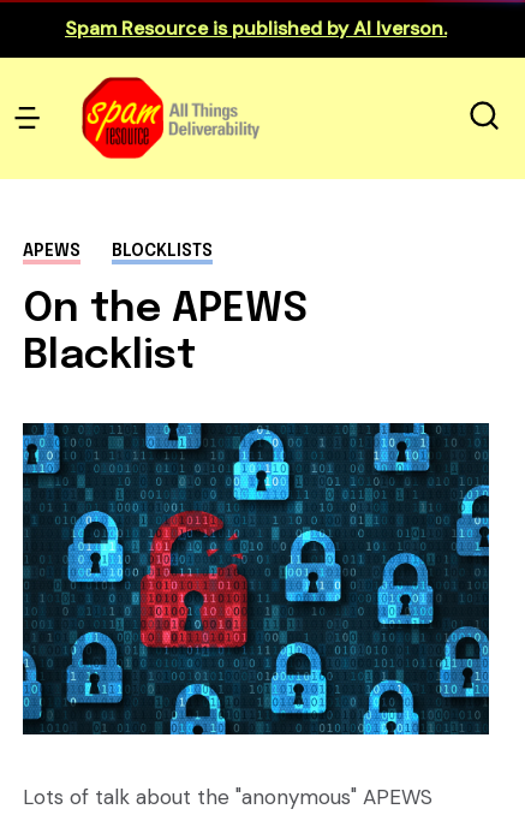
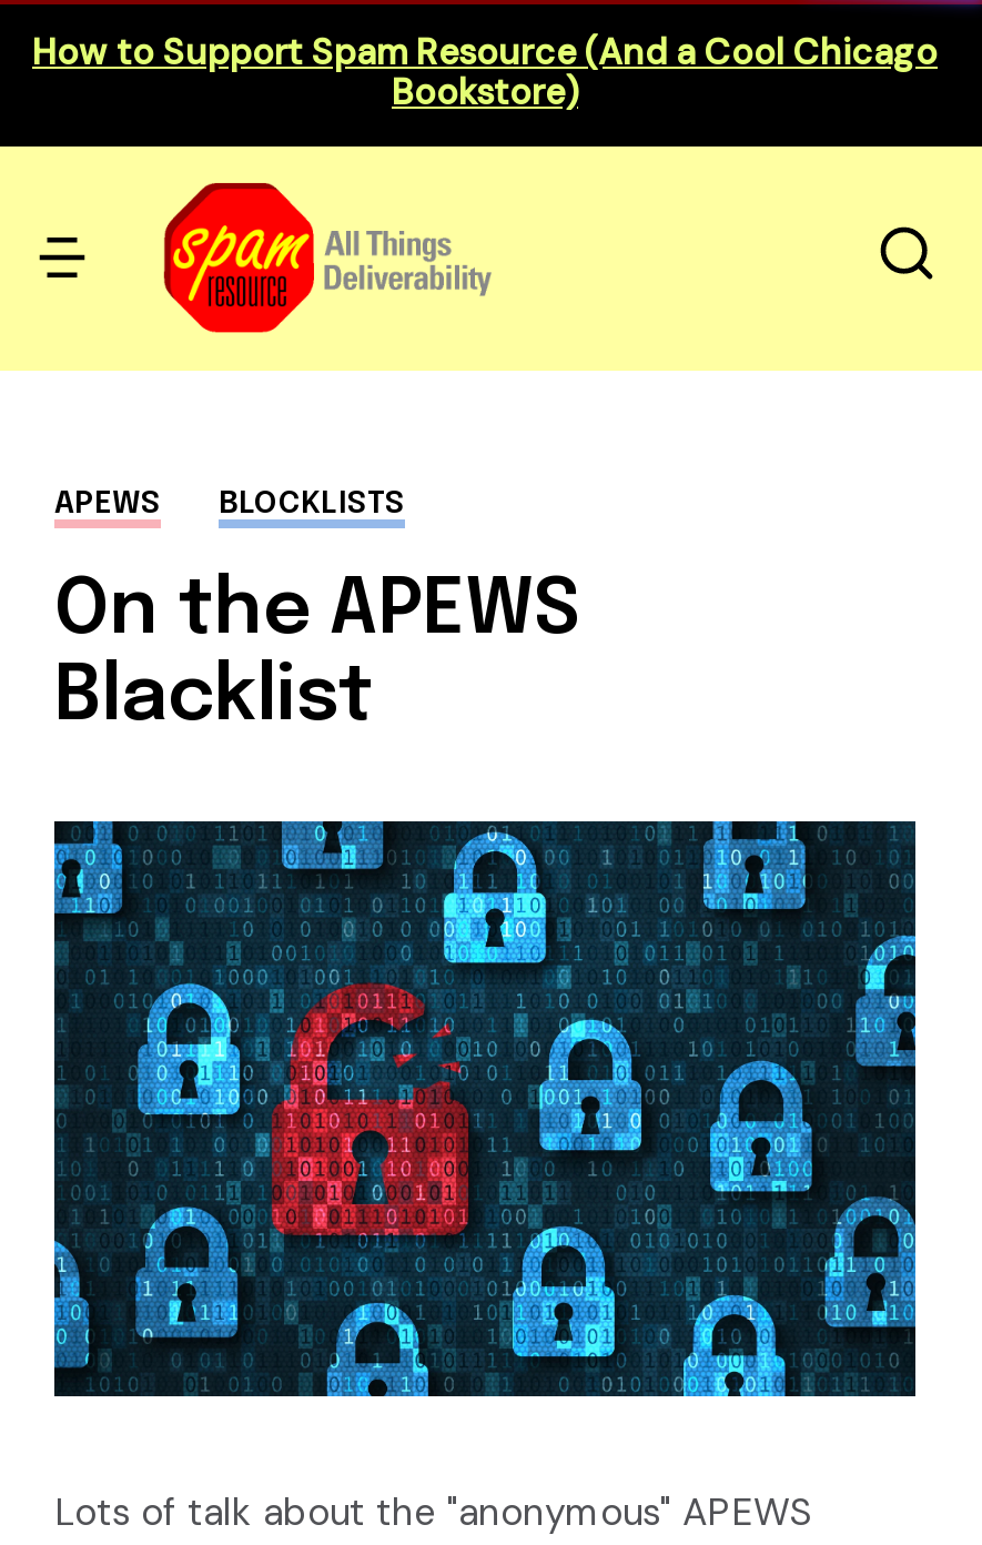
[65,16,447,41] Spam Resource is published by Al Iverson. -> [32,29,938,115] How to Support Spam Resource (And a Cool Chicago | Bookstore)

